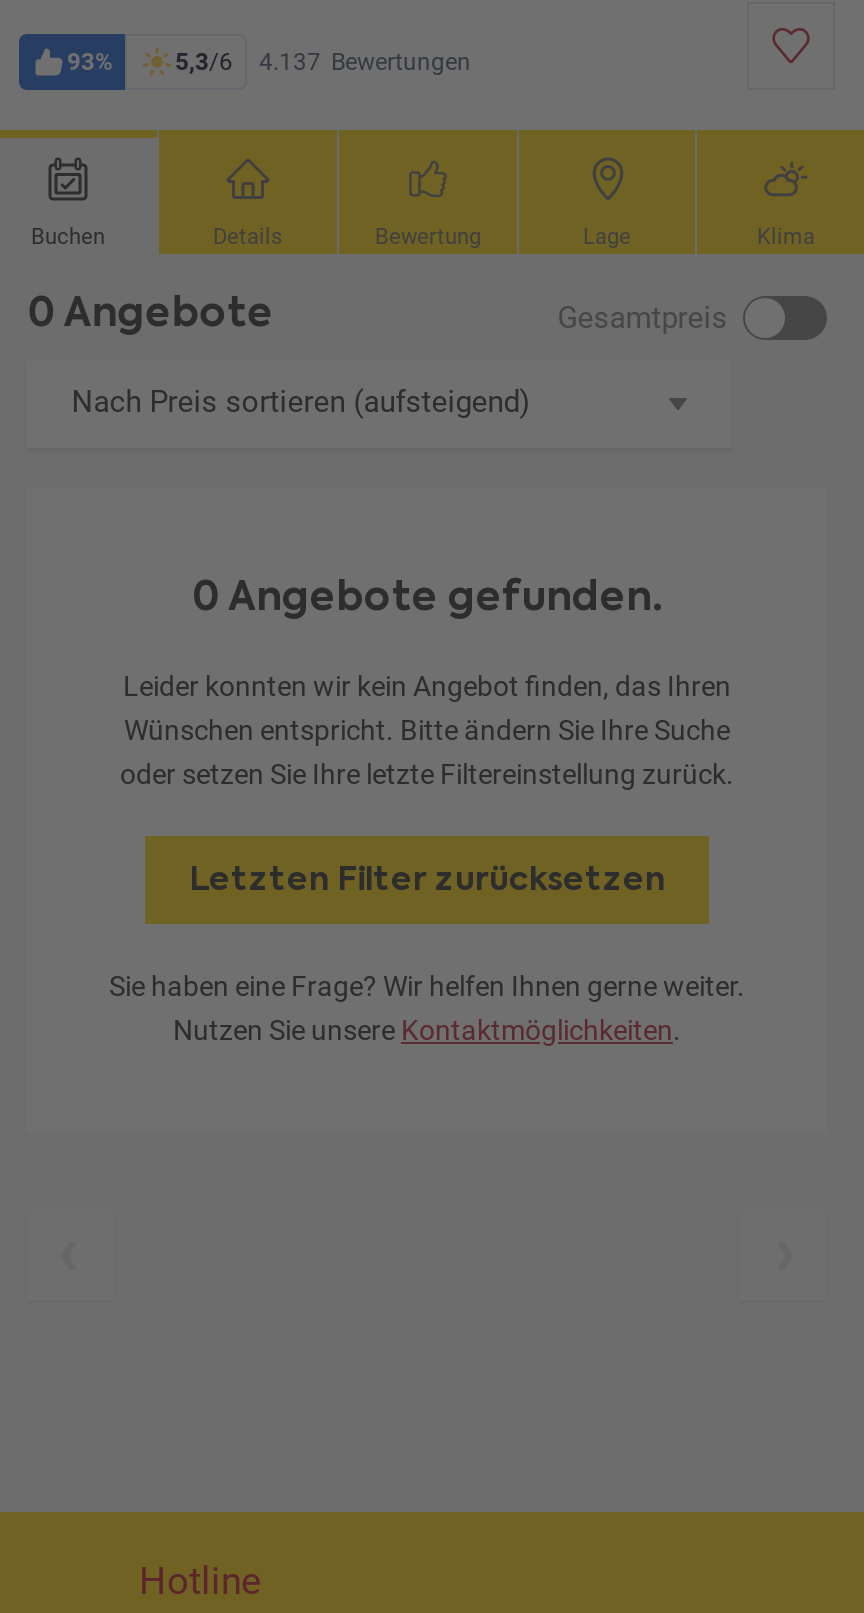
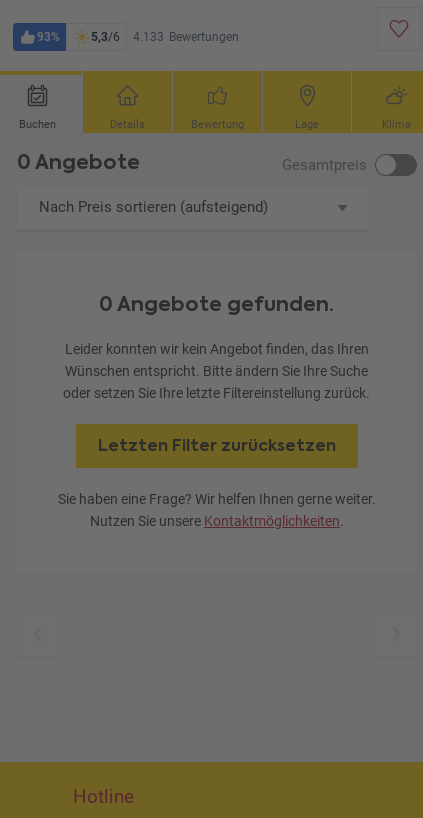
[175,48,471,76] 5,3/6 4.137 Bewertungen -> [91,30,239,44] 5,3/6 4.133 Bewertungen

